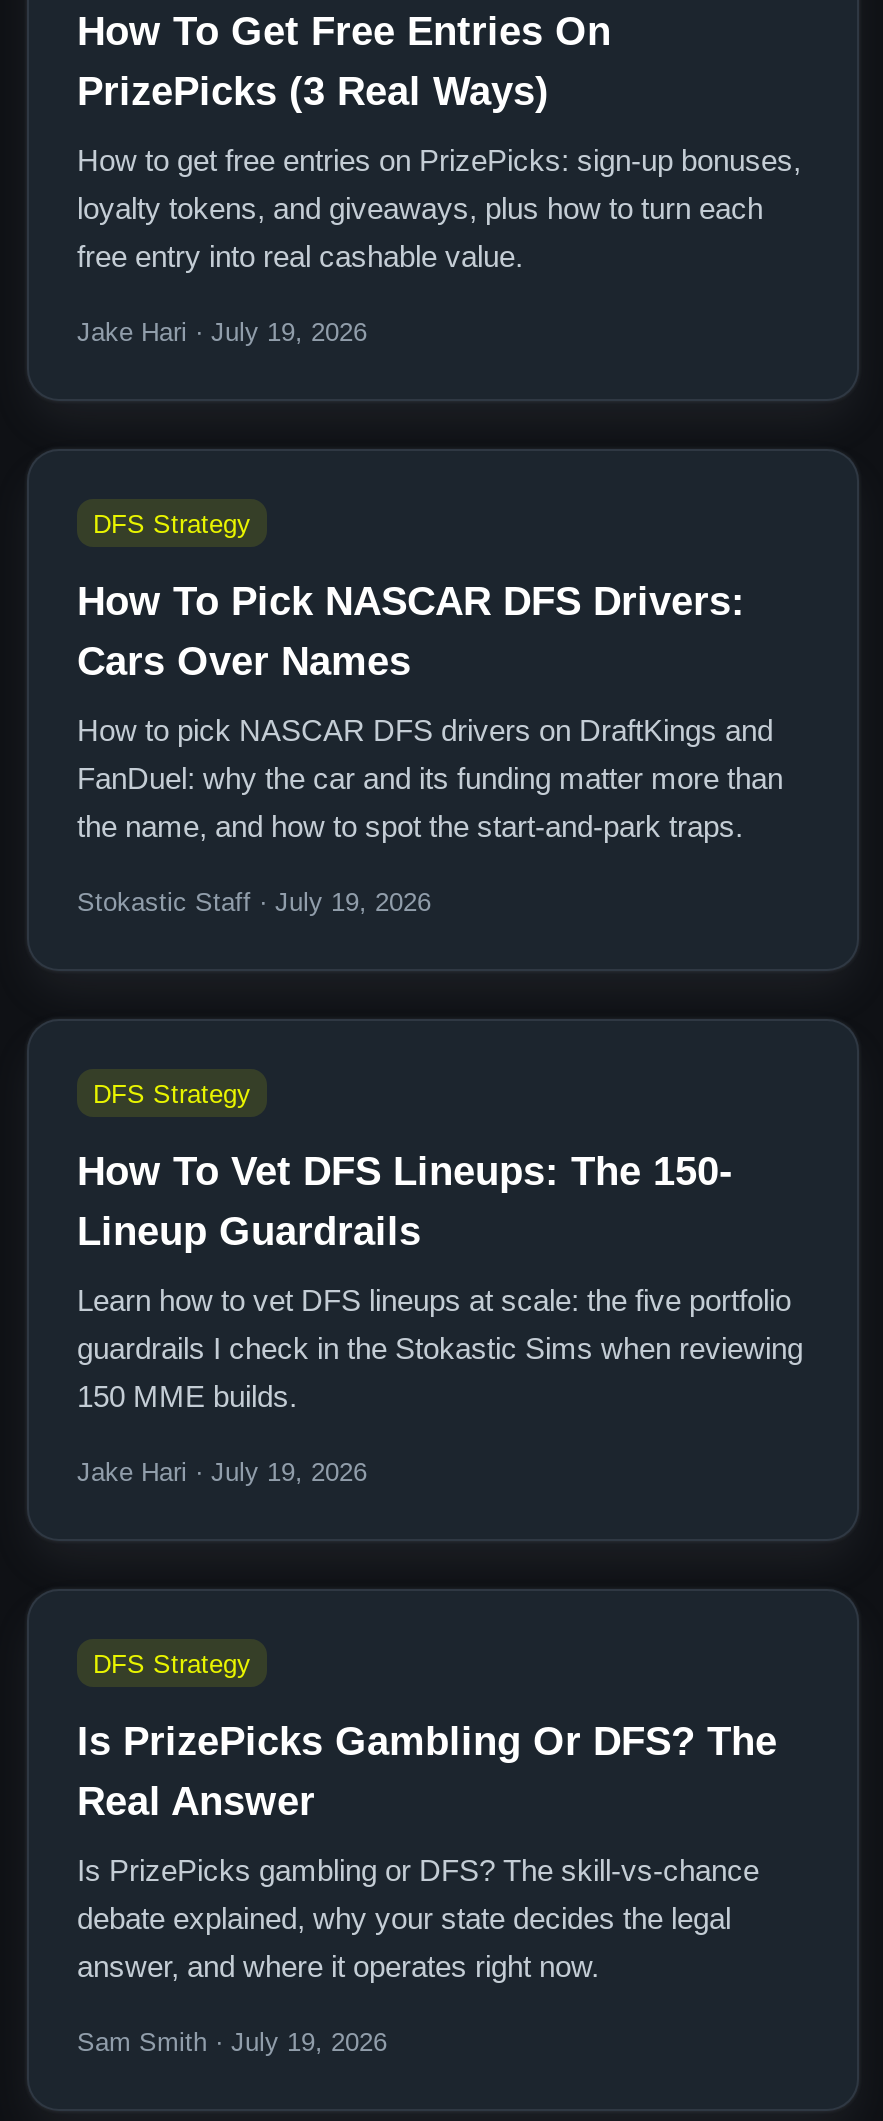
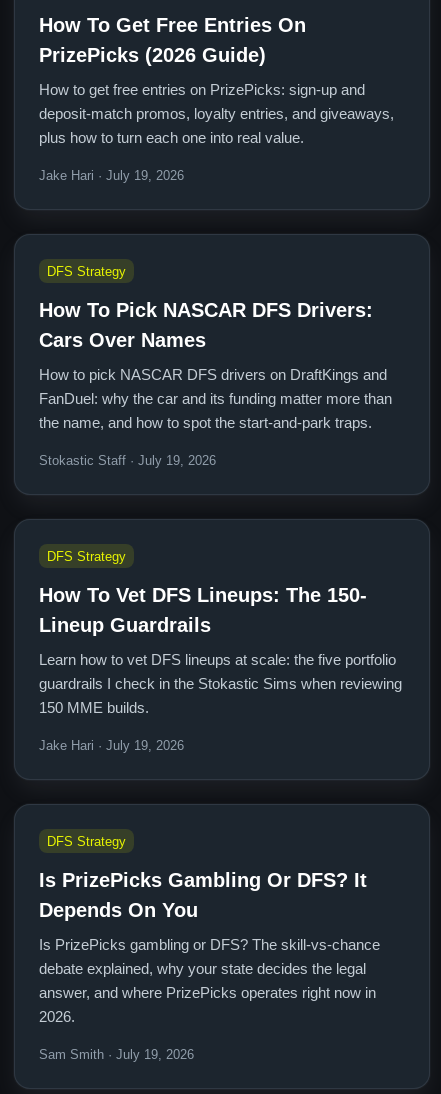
[77,69,549,113] PrizePicks (3 Real Ways) -> [39,44,266,66] PrizePicks (2026 Guide)
[77,143,801,273] How to get free entries on PrizePicks: sign-up bonuses, | loyalty tokens, and giveaways, plus how to turn each | free entry into real cashable value. -> [39,81,394,146] How to get free entries on PrizePicks: sign-up and | deposit-match promos, loyalty entries, and giveaways, | plus how to turn each one into real value.
[77,1719,777,1823] Is PrizePicks Gambling Or DFS? The | Real Answer -> [39,869,367,921] Is PrizePicks Gambling Or DFS? It | Depends On You
[77,1949,599,1983] answer, and where it operates right now. -> [39,984,376,1025] answer, and where PrizePicks operates right now in | 2026.

